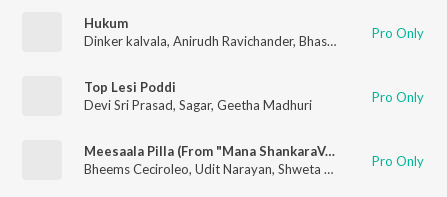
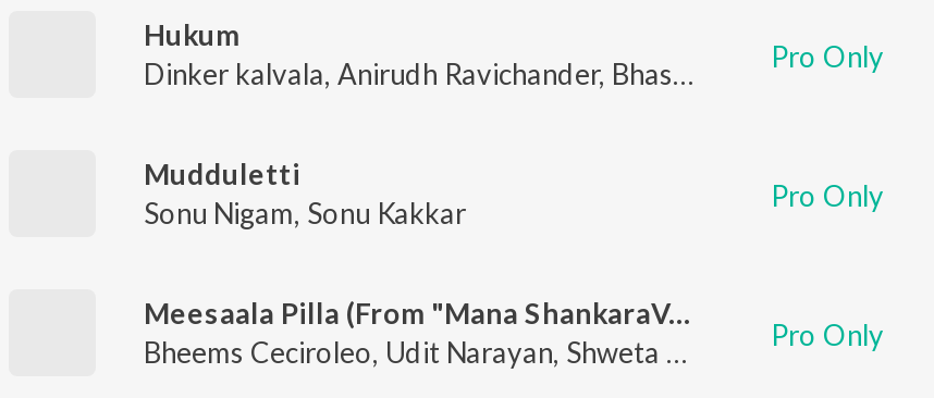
[84,78,312,112] Top Lesi Poddi | Devi Sri Prasad, Sagar, Geetha Madhuri -> [144,156,466,229] Mudduletti | Sonu Nigam, Sonu Kakkar

